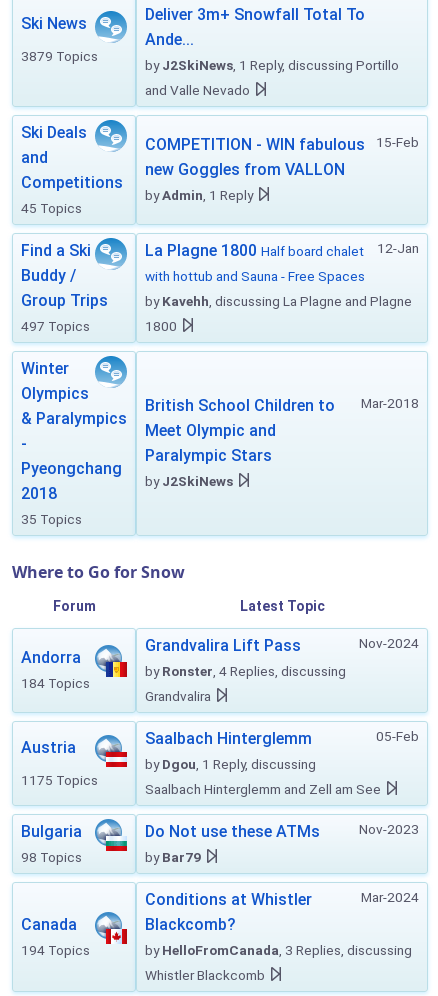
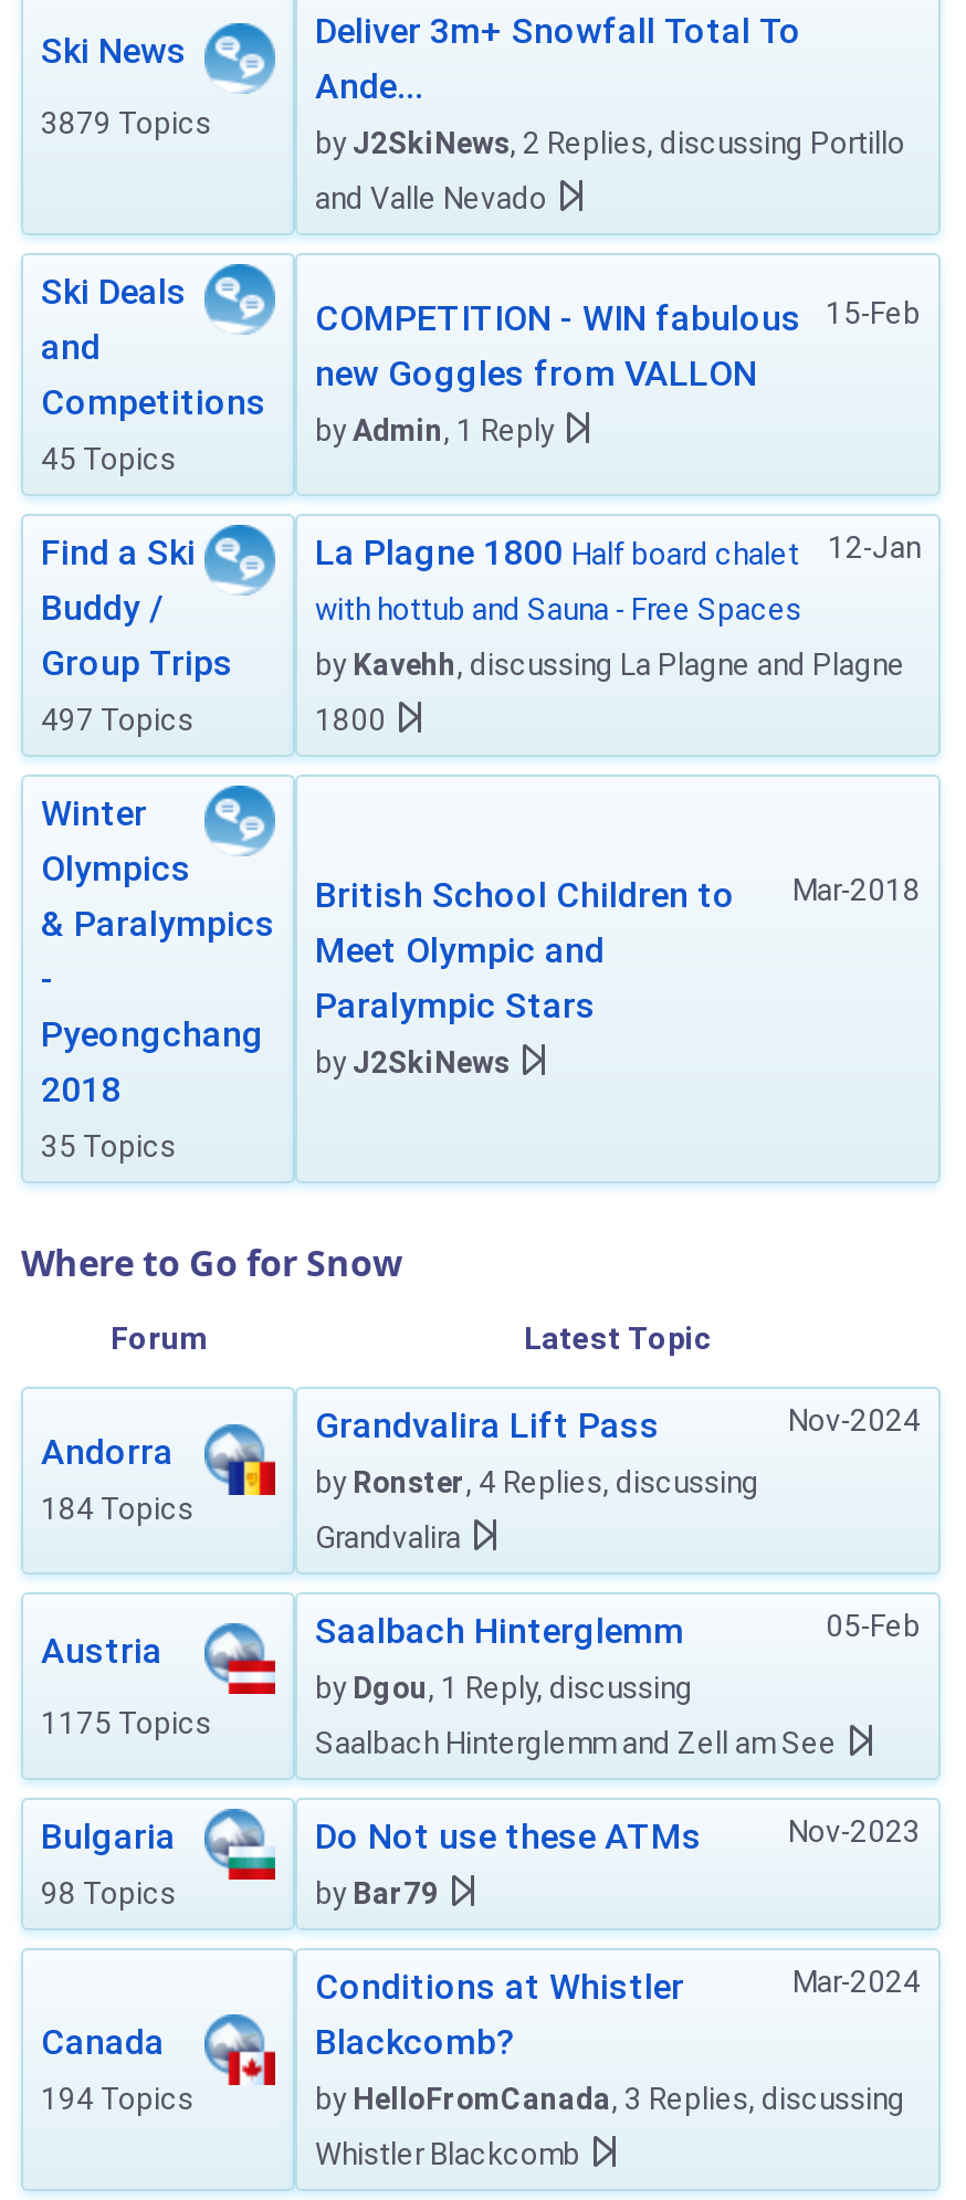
[145,57,399,73] by J2SkiNews, 1 Reply, discussing Portillo -> [315,125,905,160] by J2SkiNews, 2 Replies, discussing Portillo

